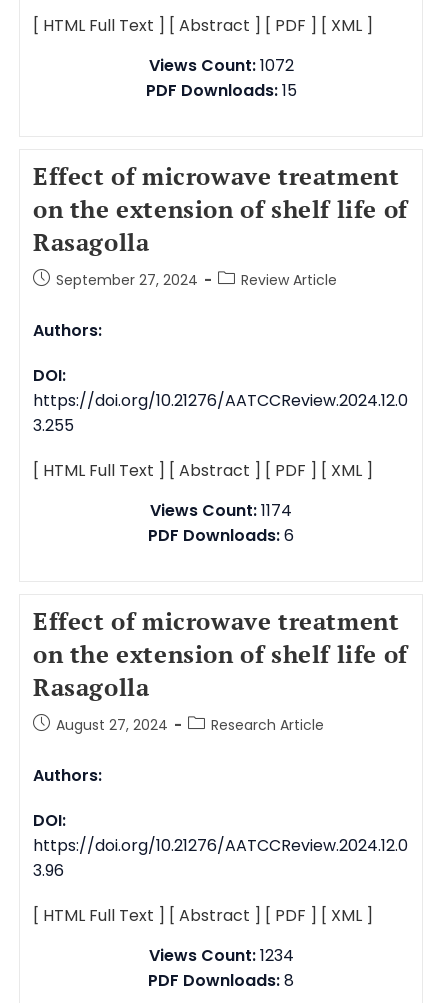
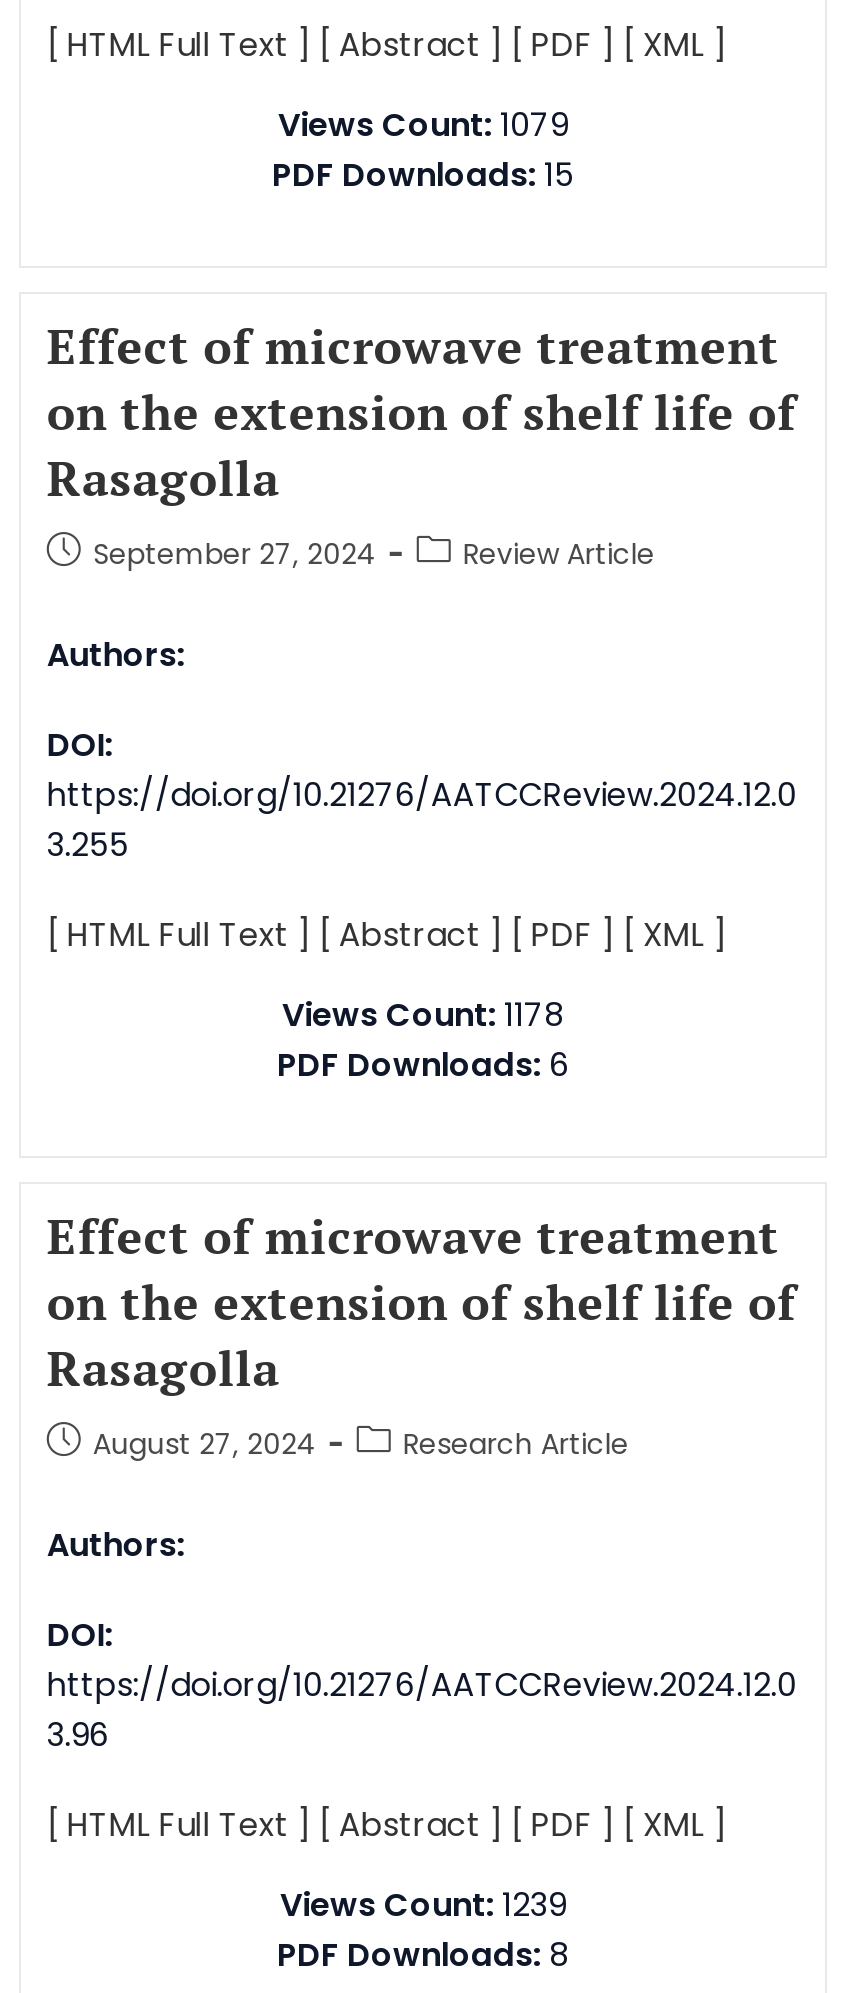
[148,54,293,77] Views Count: 1072 -> [278,102,568,148] Views Count: 1079
[150,499,292,522] Views Count: 1174 -> [282,992,564,1038] Views Count: 1178
[148,944,293,967] Views Count: 1234 -> [280,1882,566,1928] Views Count: 1239

